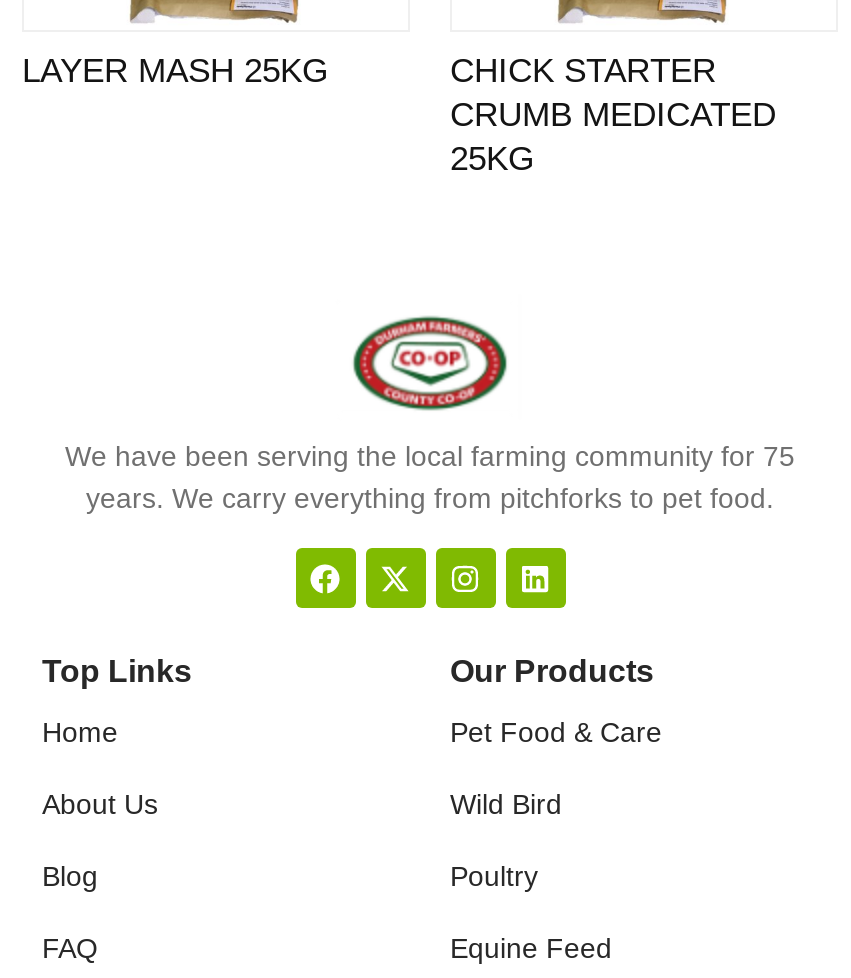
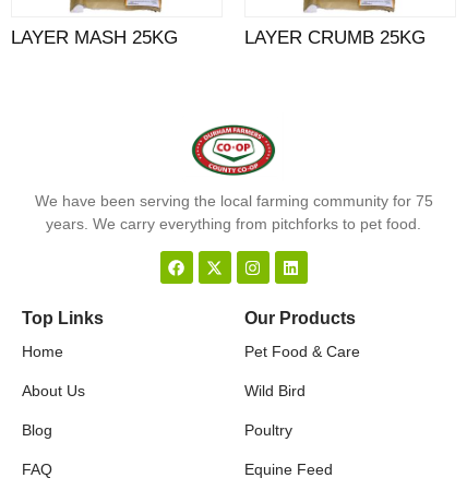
[450,51,776,177] CHICK STARTER | CRUMB MEDICATED | 25KG -> [244,28,426,48] LAYER CRUMB 25KG

